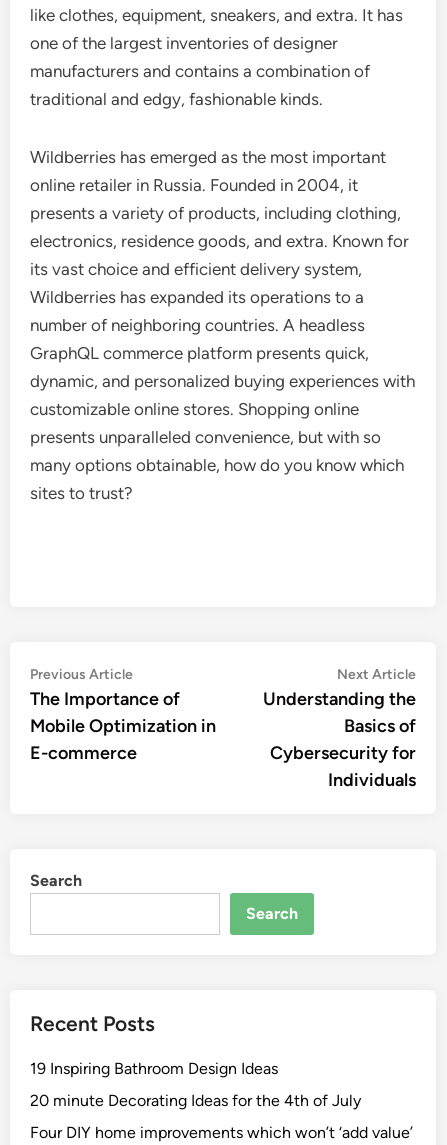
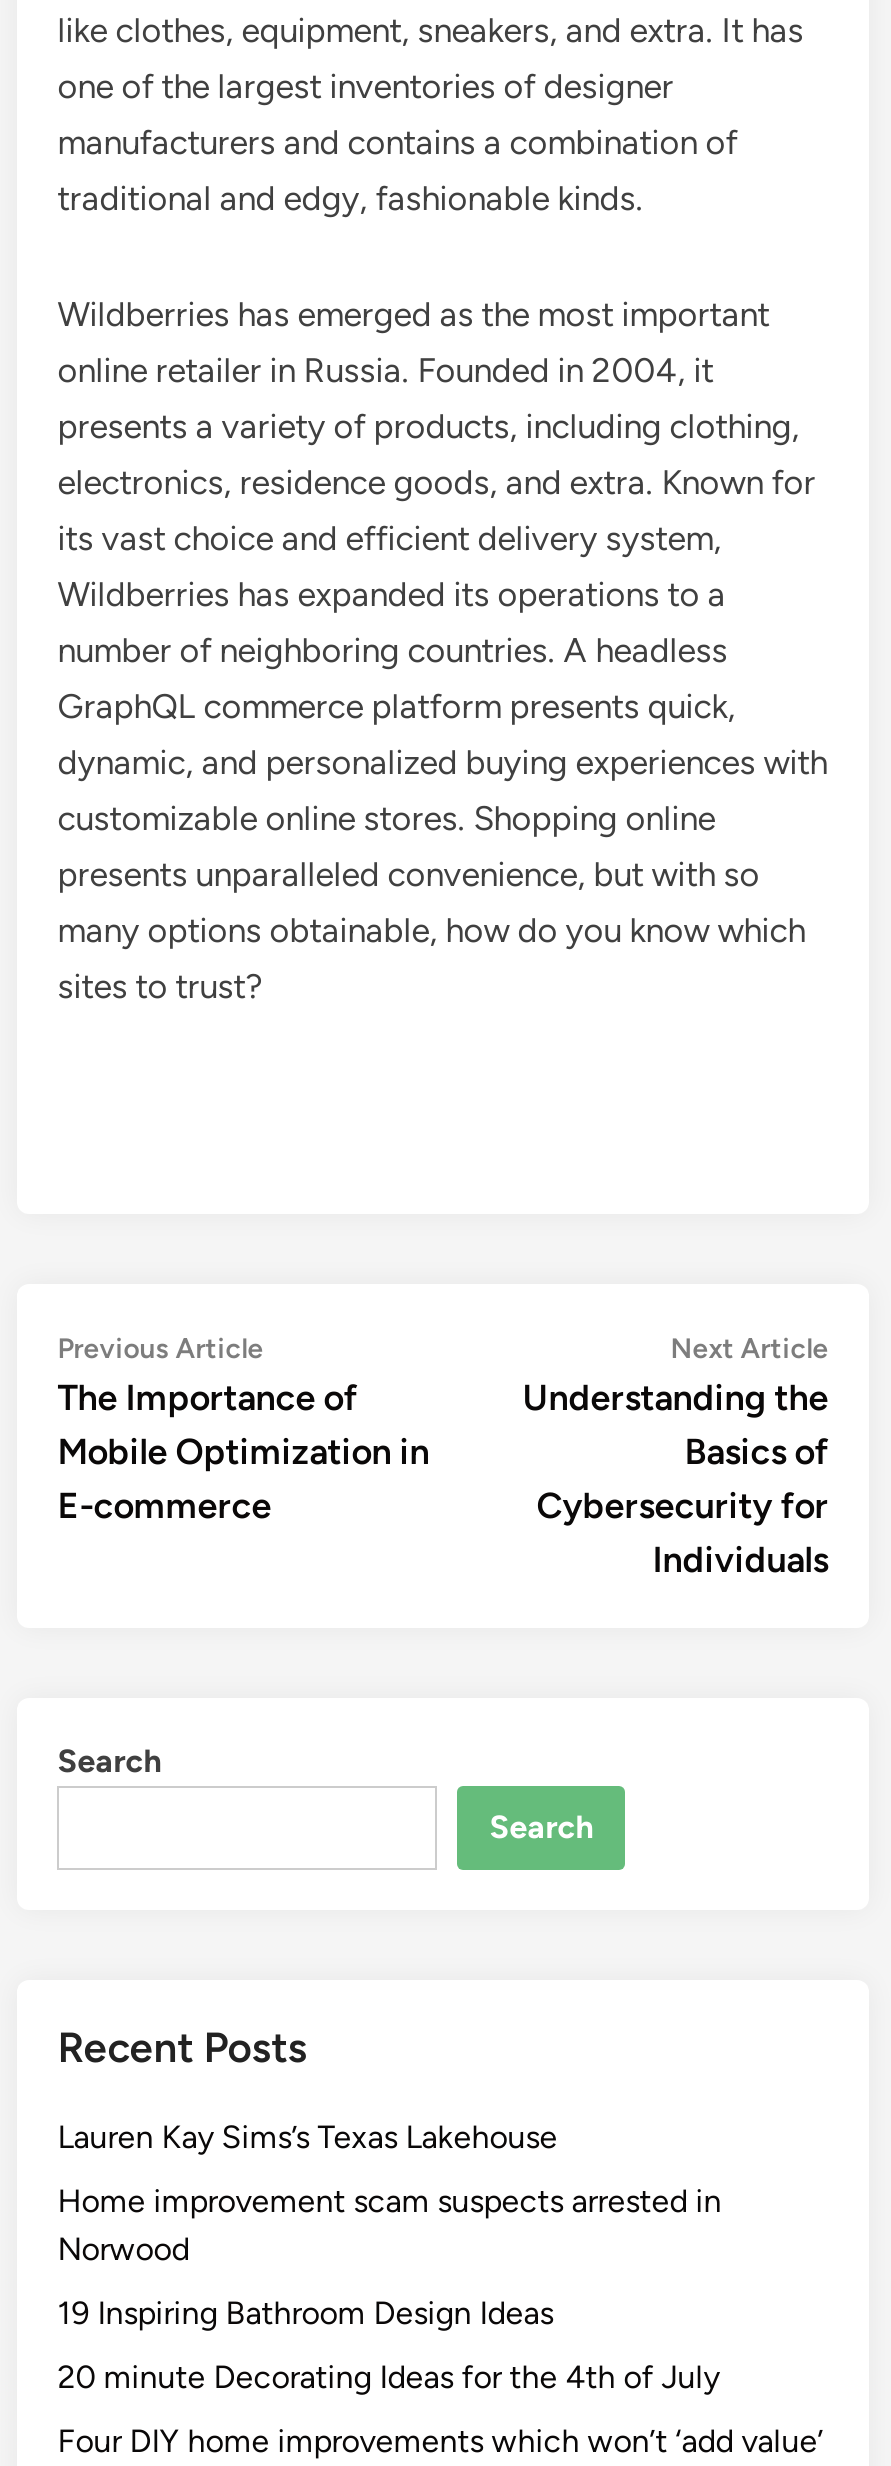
none -> [57,2118,721,2268] Lauren Kay Sims’s Texas Lakehouse | Home improvement scam suspects arrested in | Norwood

